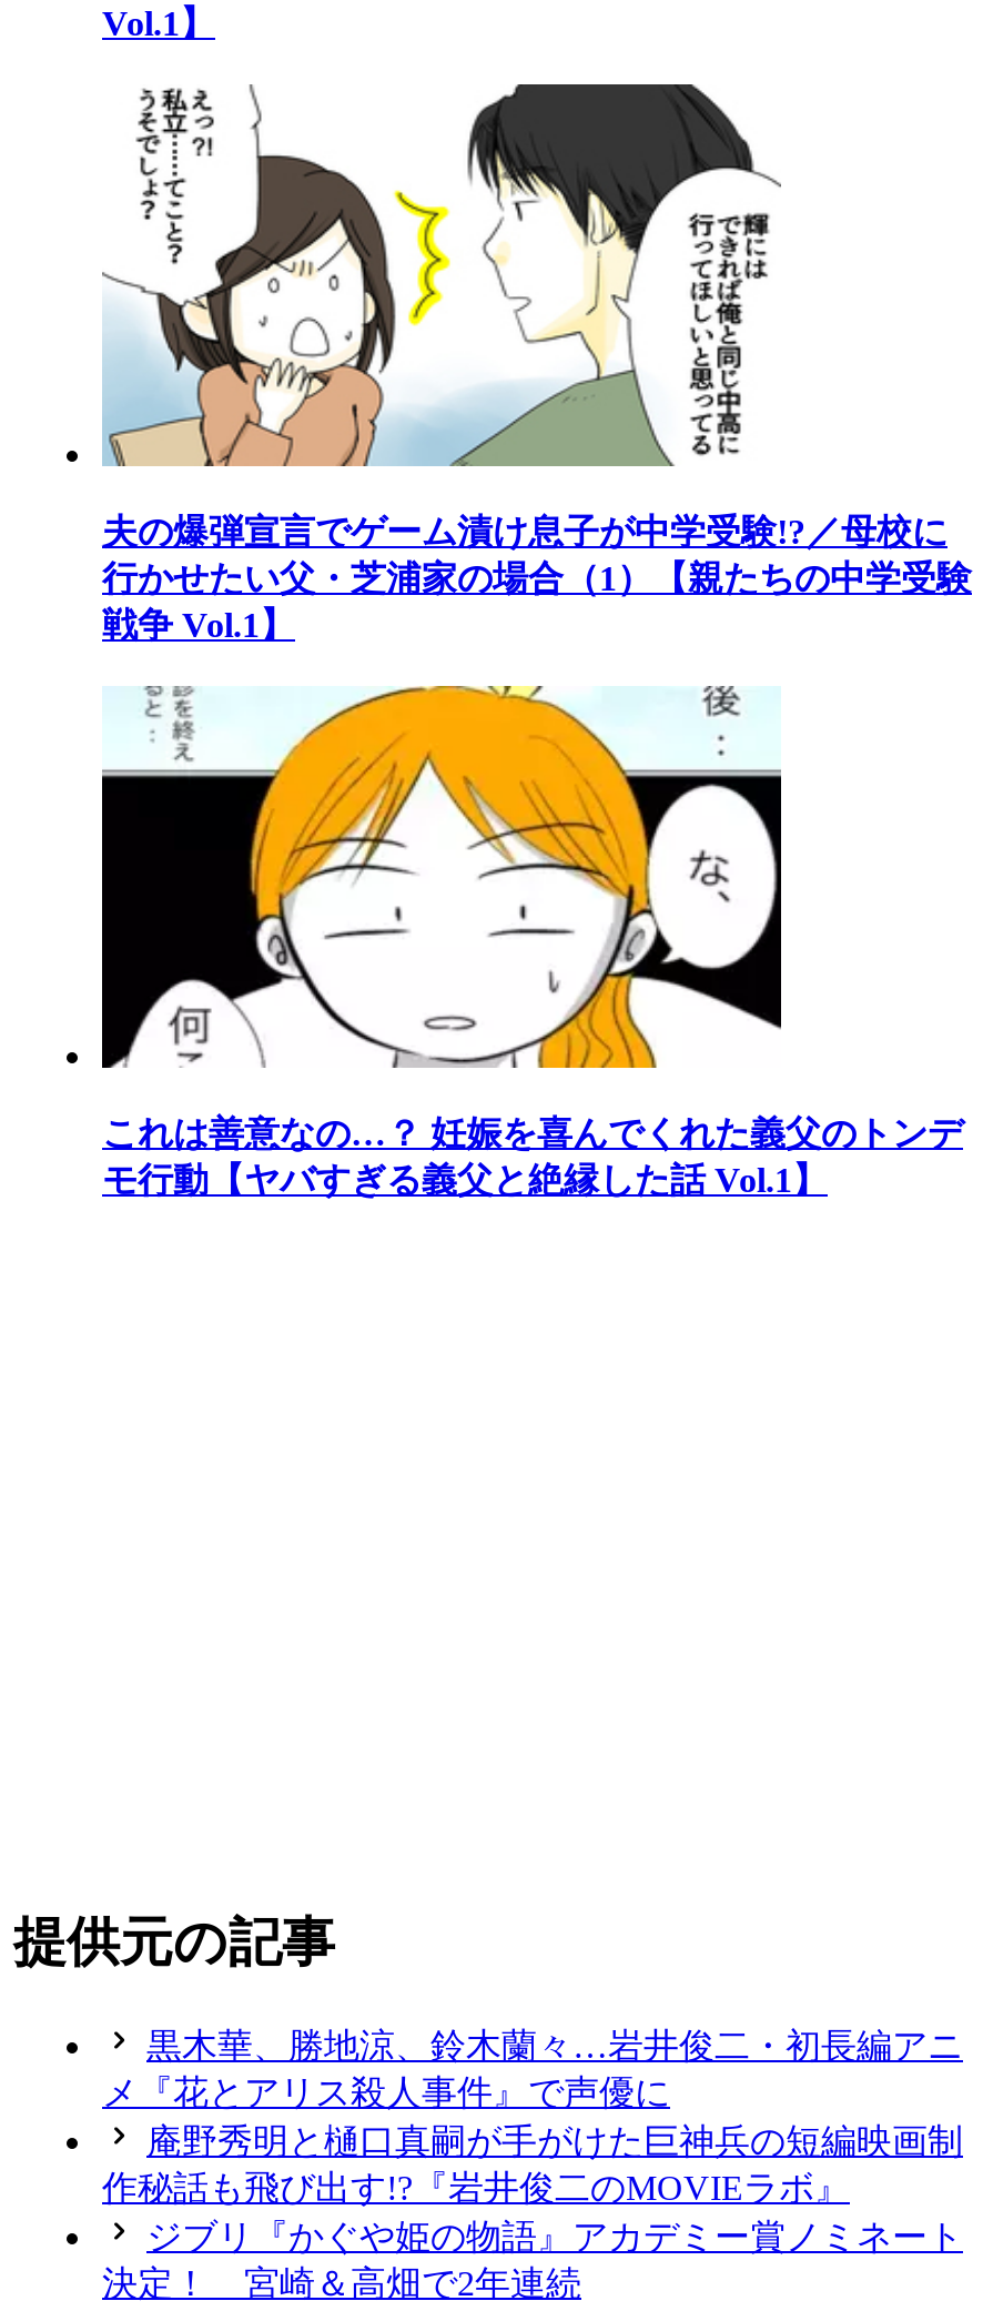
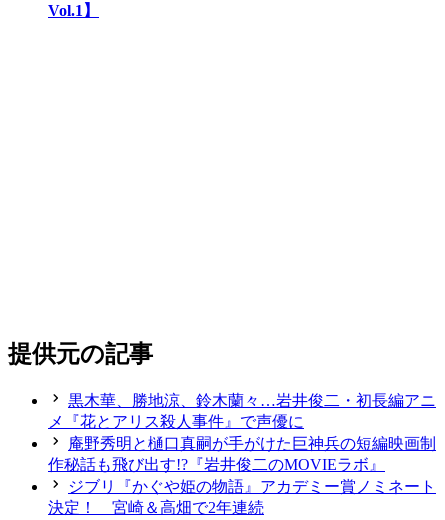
[102,82,972,644] [image] | 夫の爆弾宣言でゲーム漬け息子が中学受験!?／母校に | 行かせたい父・芝浦家の場合（1）【親たちの中学受験 | 戦争 Vol.1】 -> none
[100,684,963,1199] [image] | これは善意なの…？ 妊娠を喜んでくれた義父のトンデ | モ行動【ヤバすぎる義父と絶縁した話 Vol.1】 -> none

